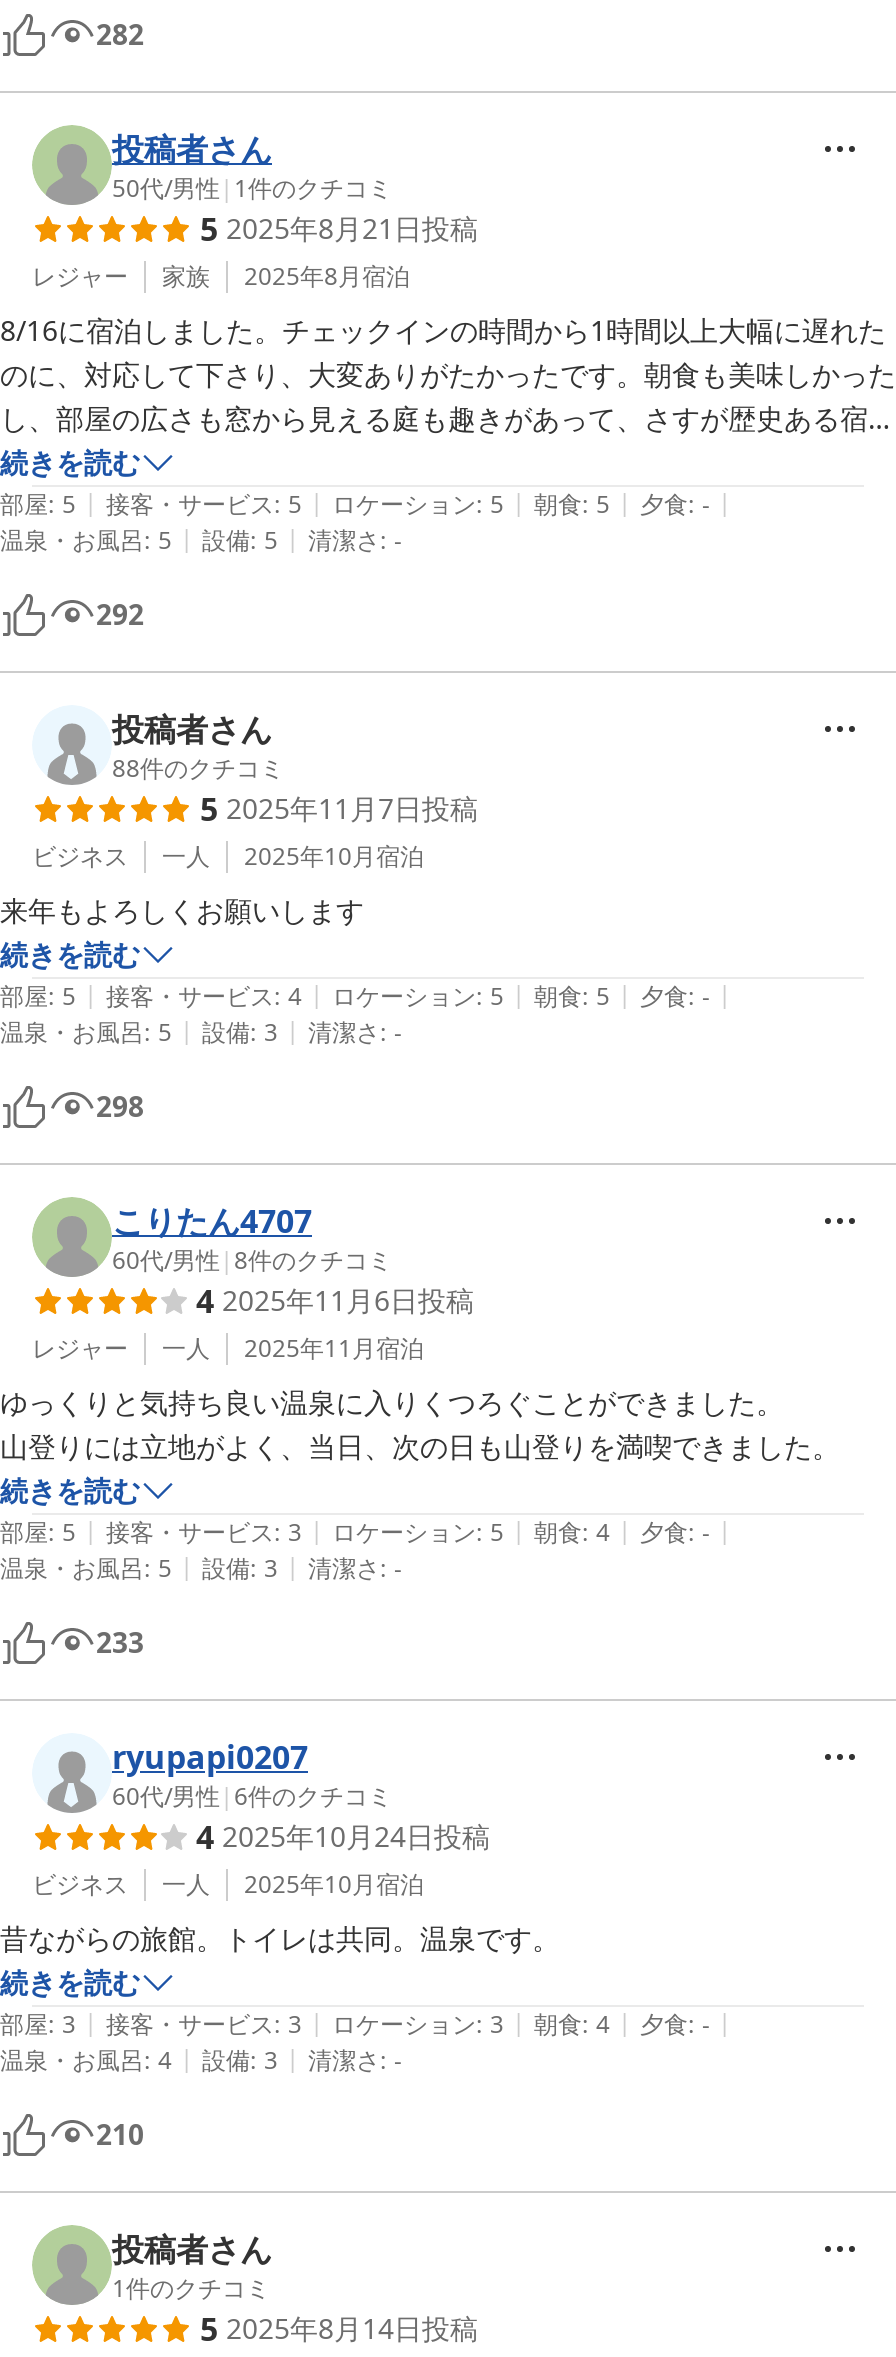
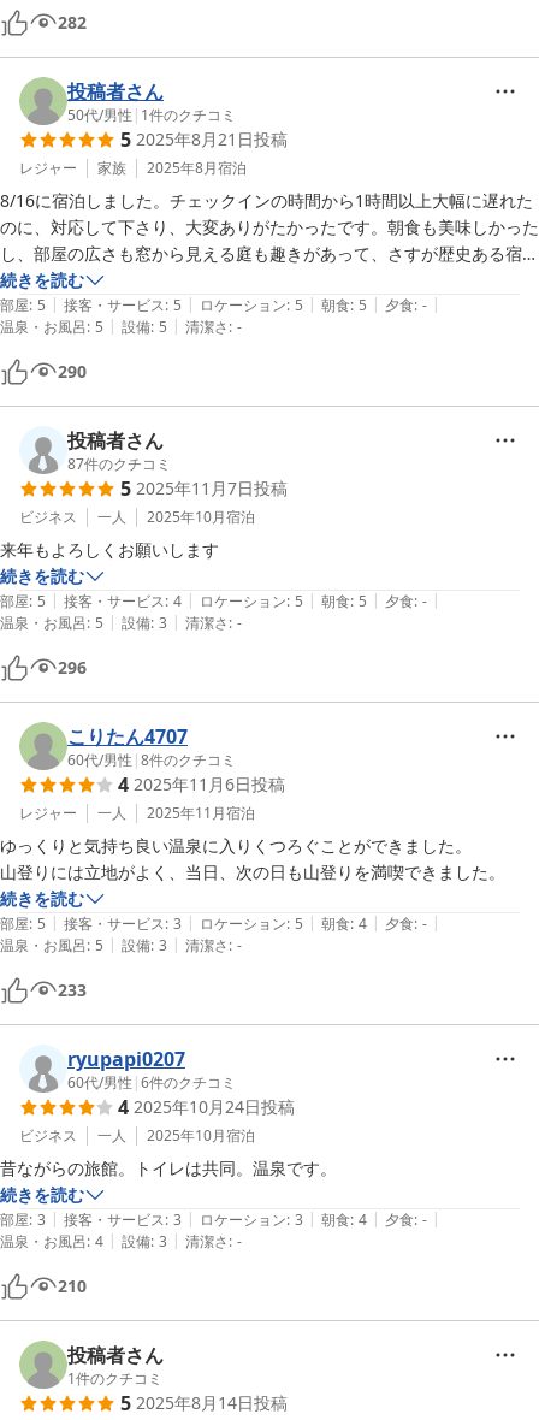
[96,595,144,633] 292 -> [58,360,87,383] 290
[112,751,284,785] 88件のクチコミ -> [67,454,171,474] 87件のクチコミ
[96,1087,144,1125] 298 -> [58,656,87,679] 296

